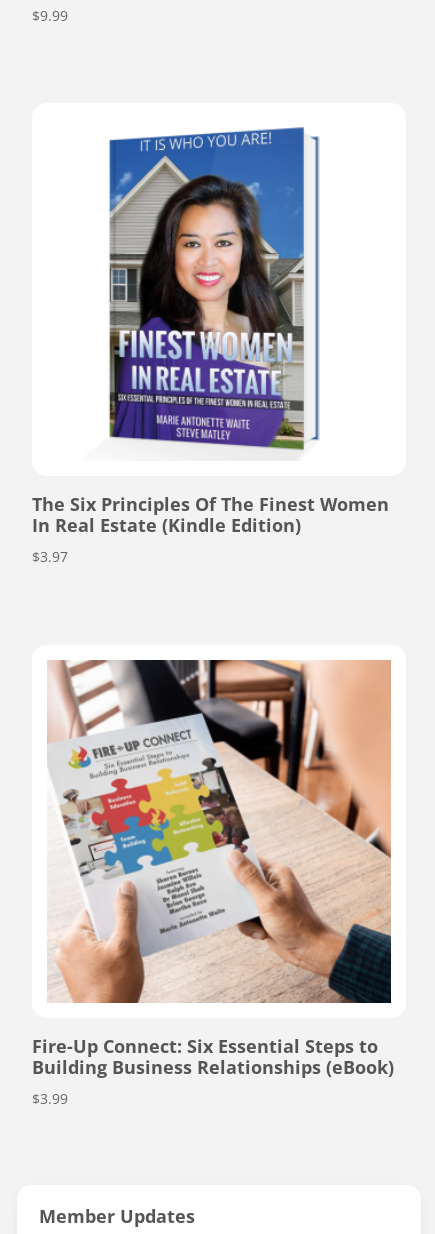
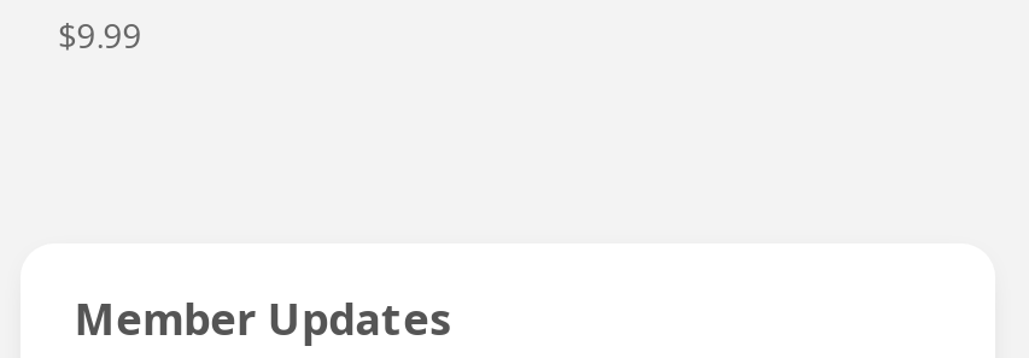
[109,127,319,451] [image] -> none
[32,492,389,566] The Six Principles Of The Finest Women | In Real Estate (Kindle Edition) | $3.97 -> none
[32,659,394,1108] [image] | Fire-Up Connect: Six Essential Steps to | Building Business Relationships (eBook) | $3.99 -> none

